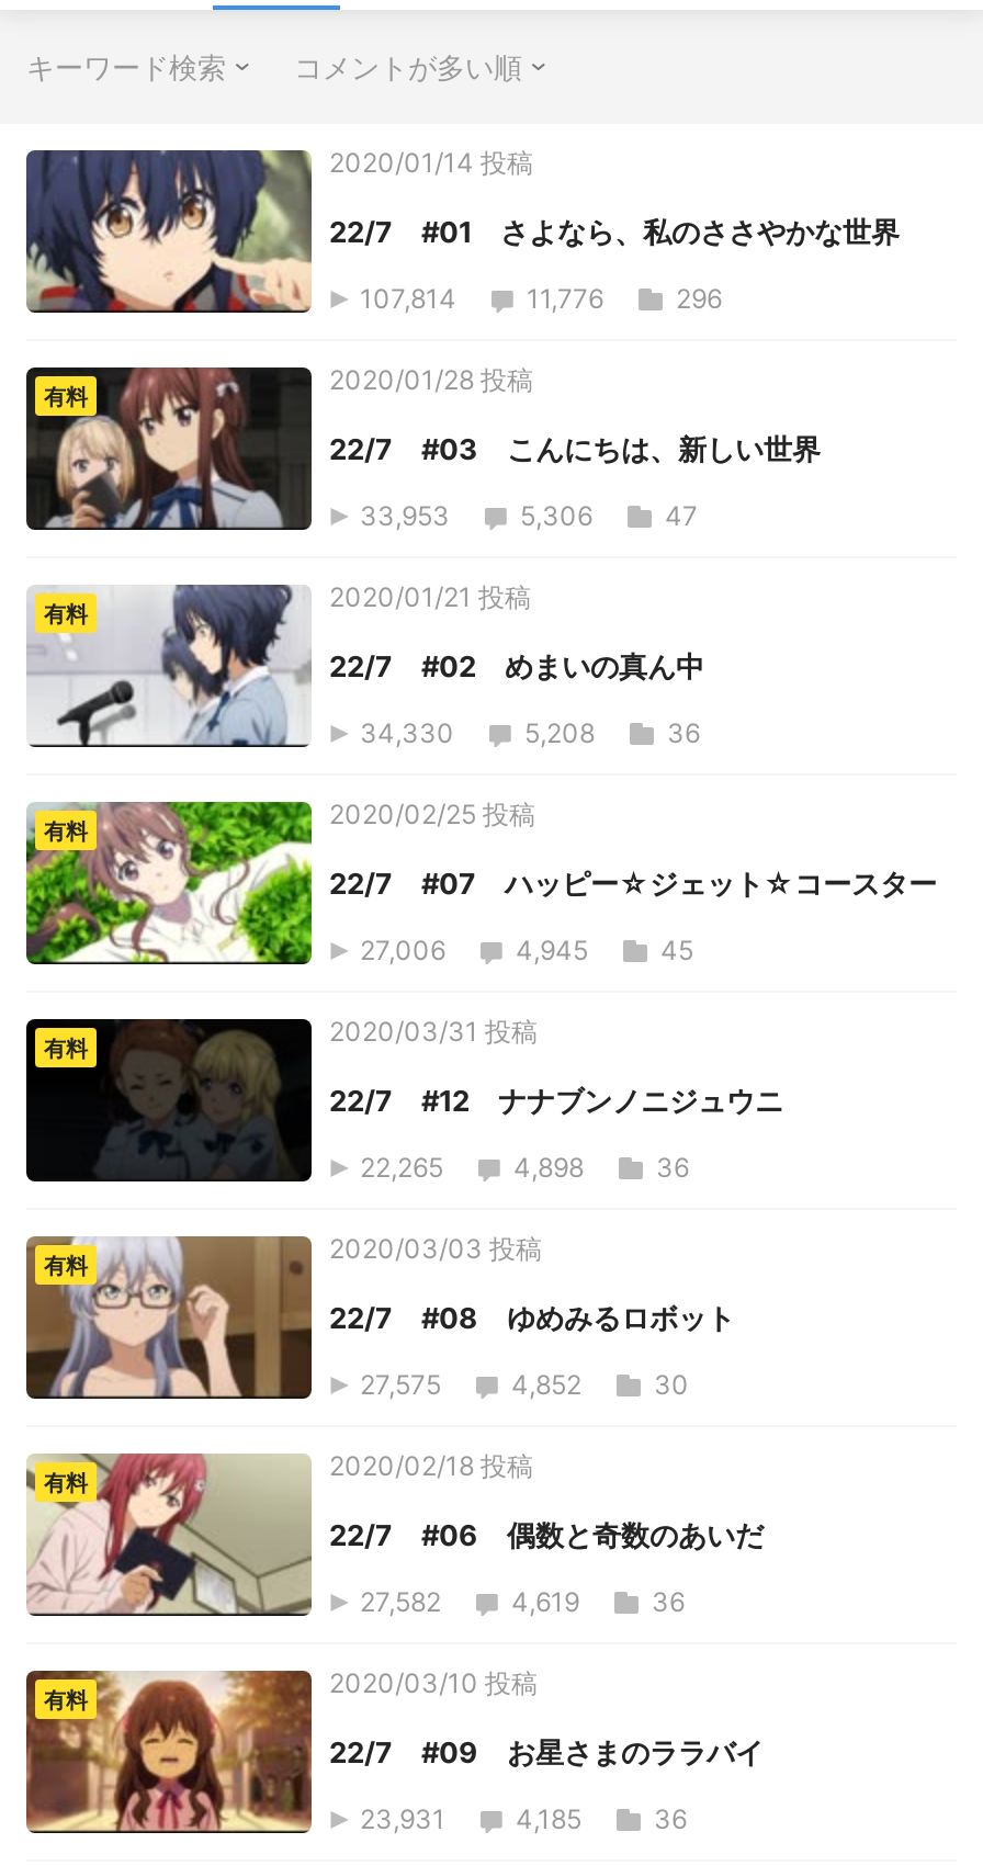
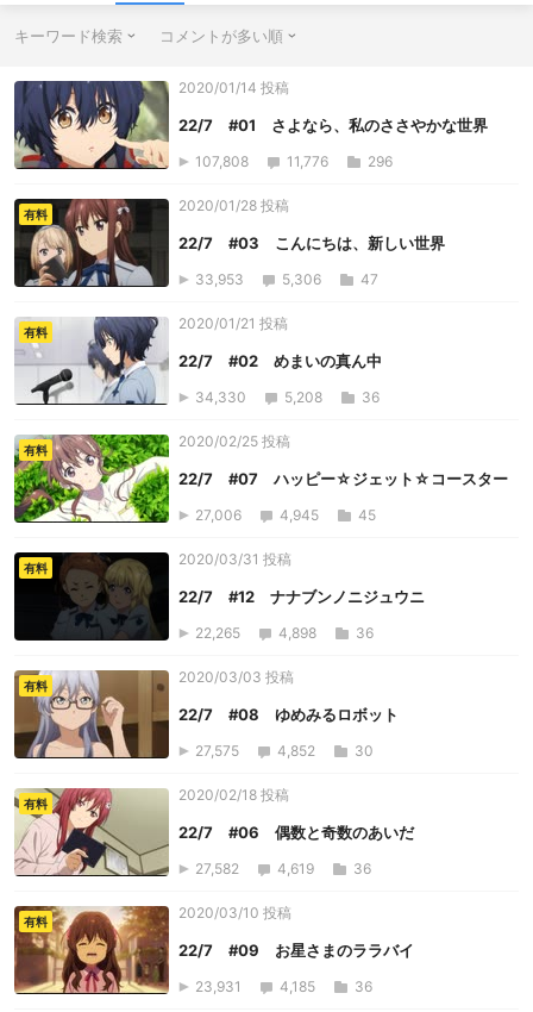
[360,282,456,315] 107,814 -> [195,152,249,170] 107,808

